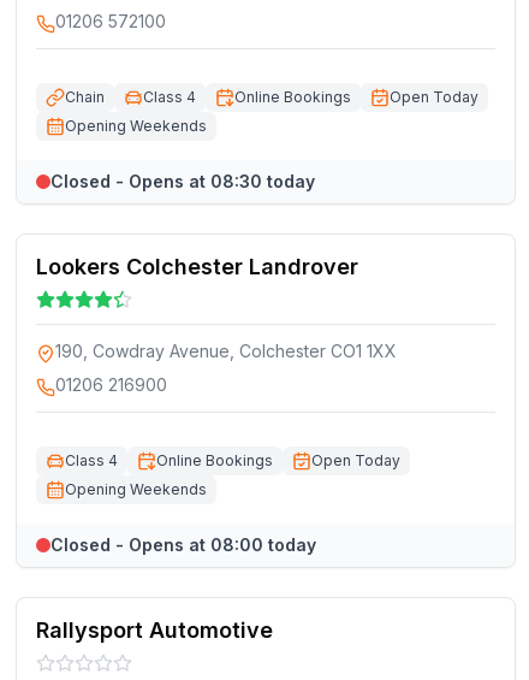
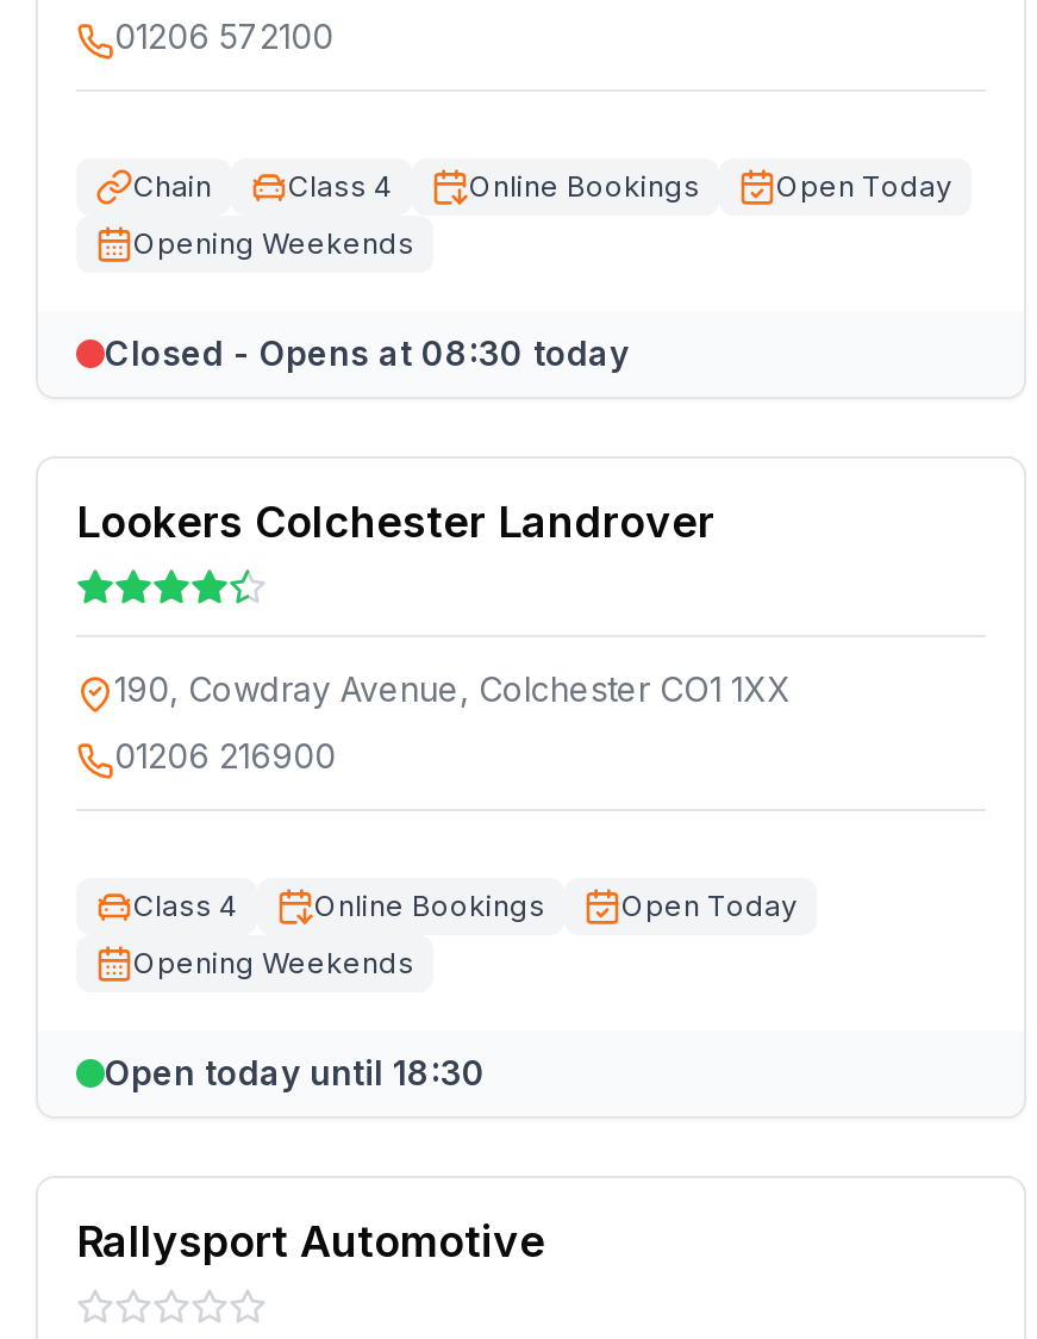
[50,534,316,555] Closed - Opens at 08:00 today -> [105,1052,486,1092] Open today until 18:30

